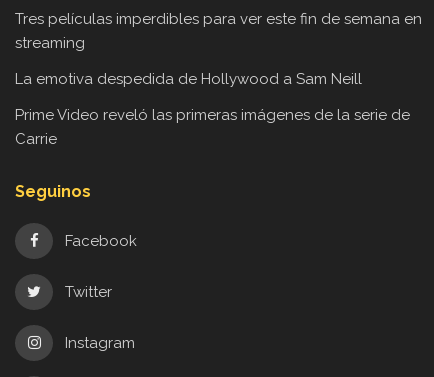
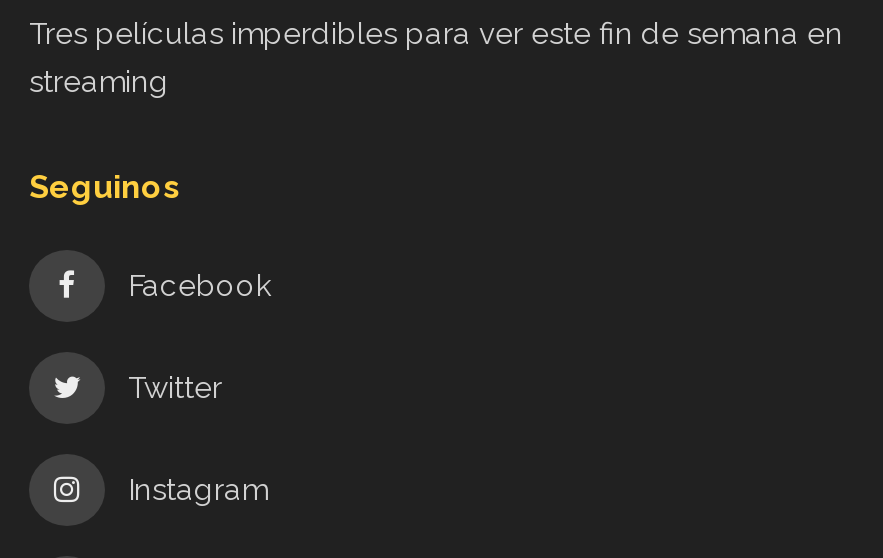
[15,70,410,148] La emotiva despedida de Hollywood a Sam Neill | Prime Video reveló las primeras imágenes de la serie de | Carrie -> none

